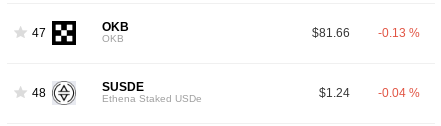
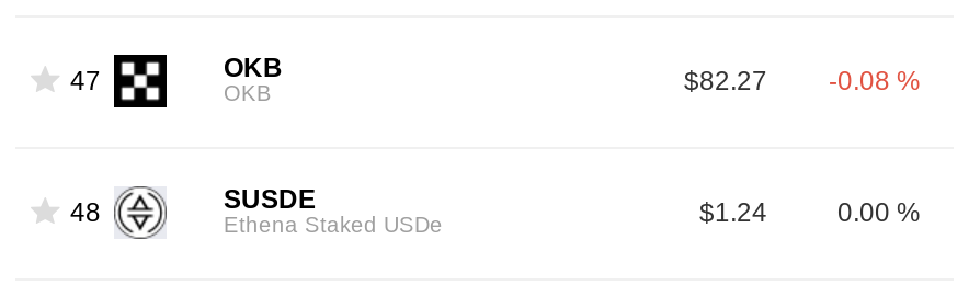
[312,26,350,40] $81.66 -> [684,65,767,96] $82.27
[378,26,420,40] -0.13 % -> [829,65,921,96] -0.08 %
[378,86,420,100] -0.04 % -> [837,197,921,228] 0.00 %

